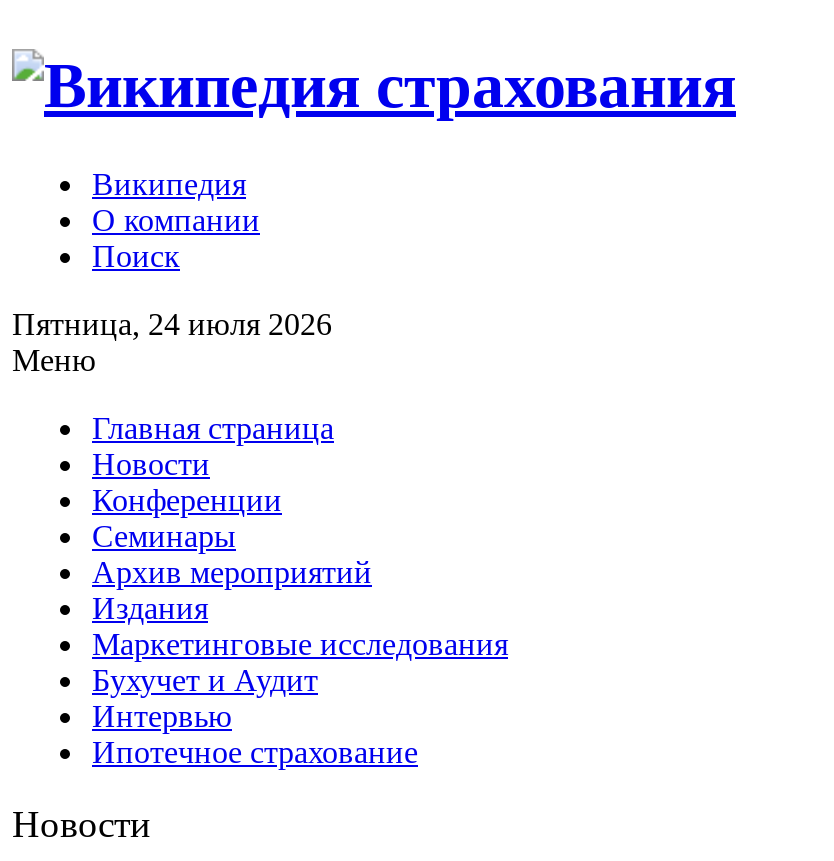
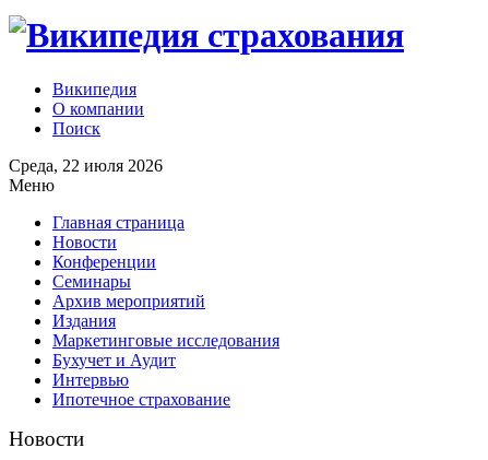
[12,307,332,341] Пятница, 24 июля 2026 -> [9,156,163,175] Среда, 22 июля 2026

